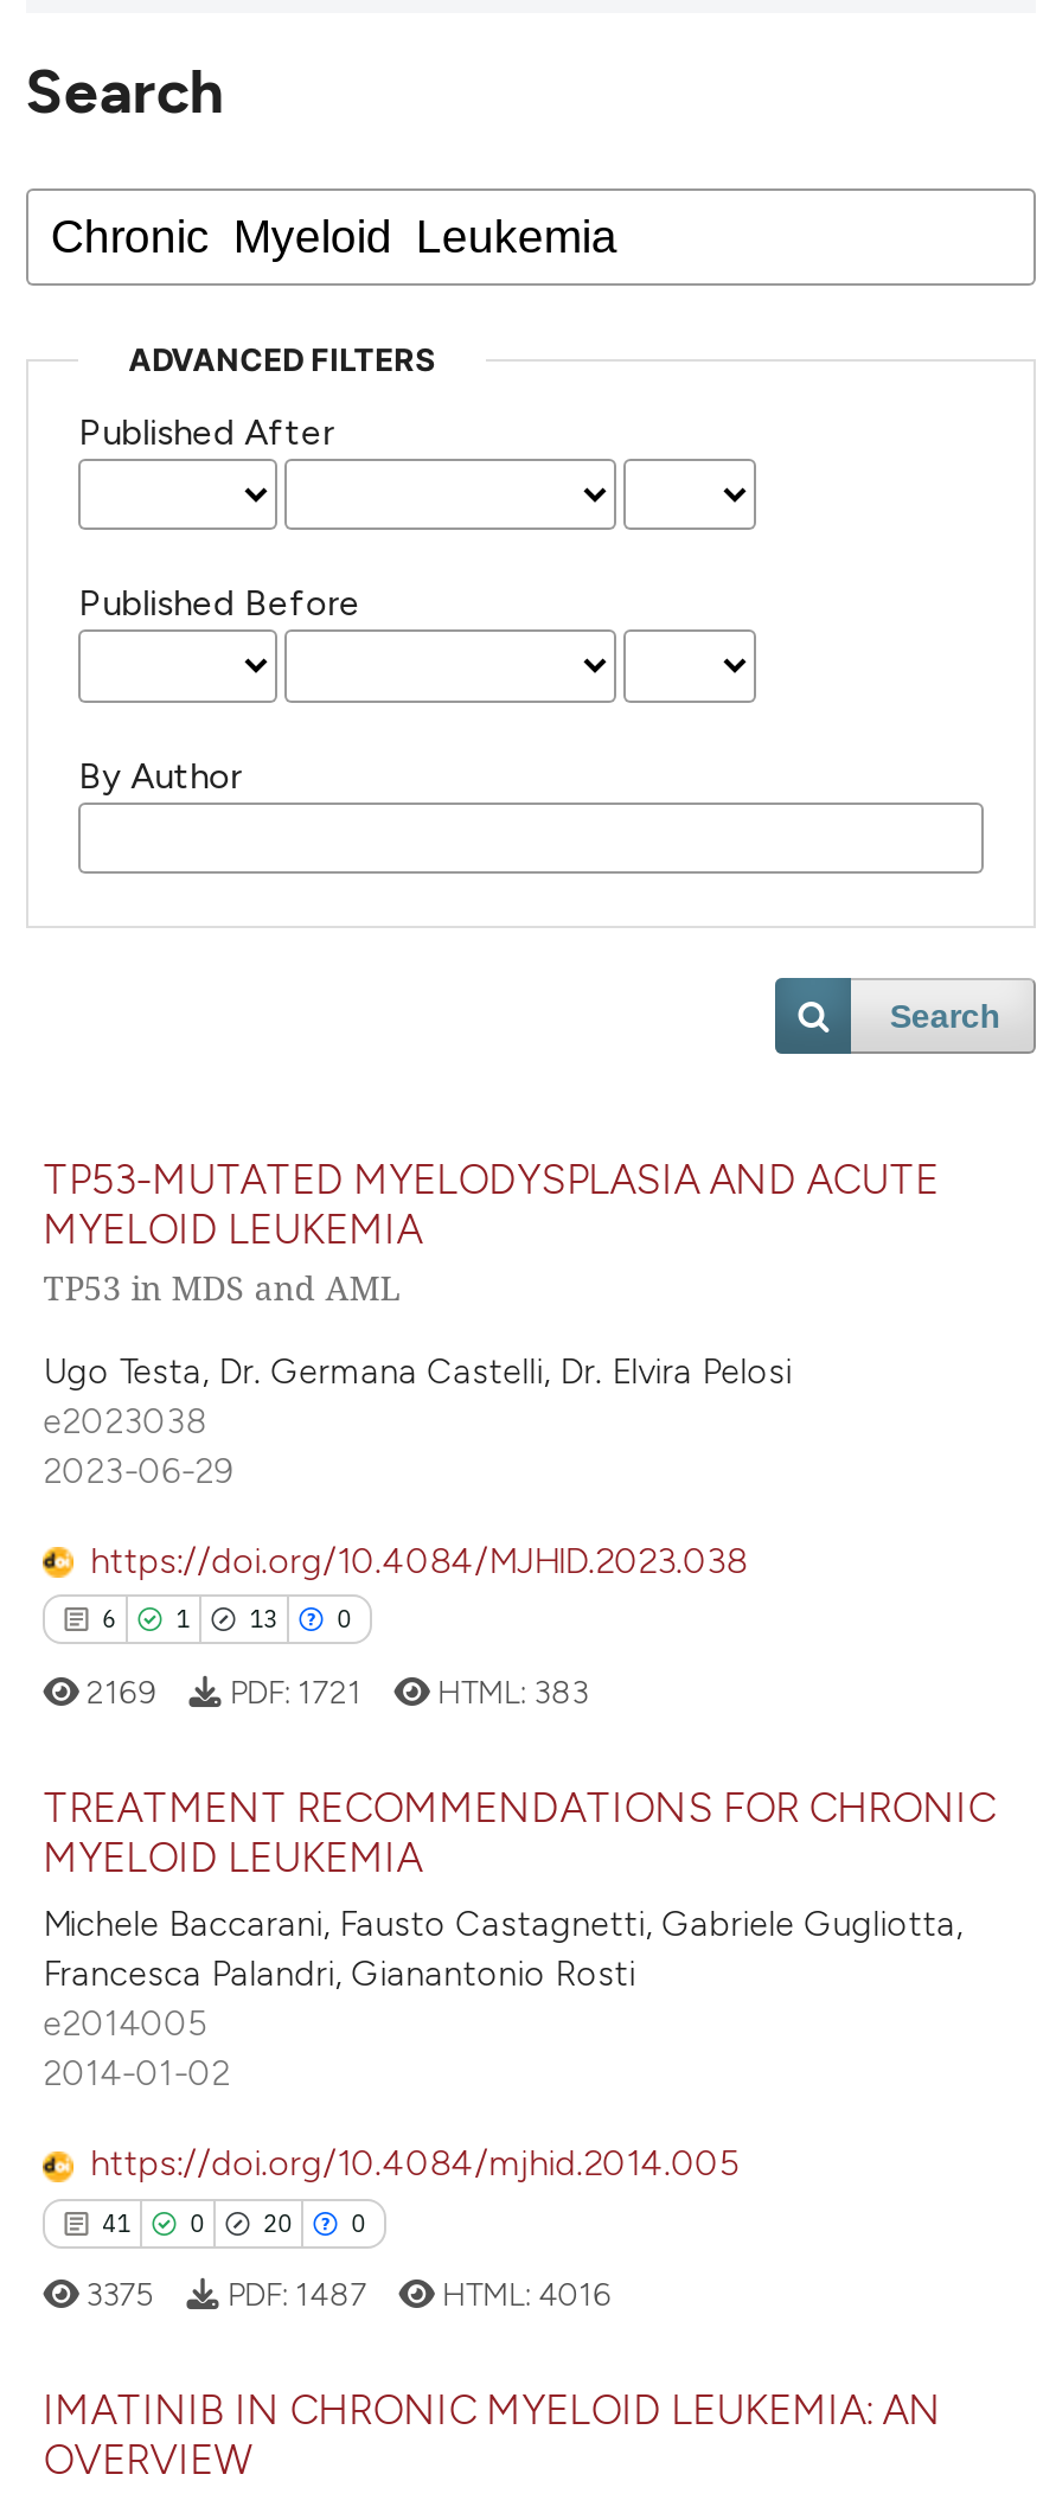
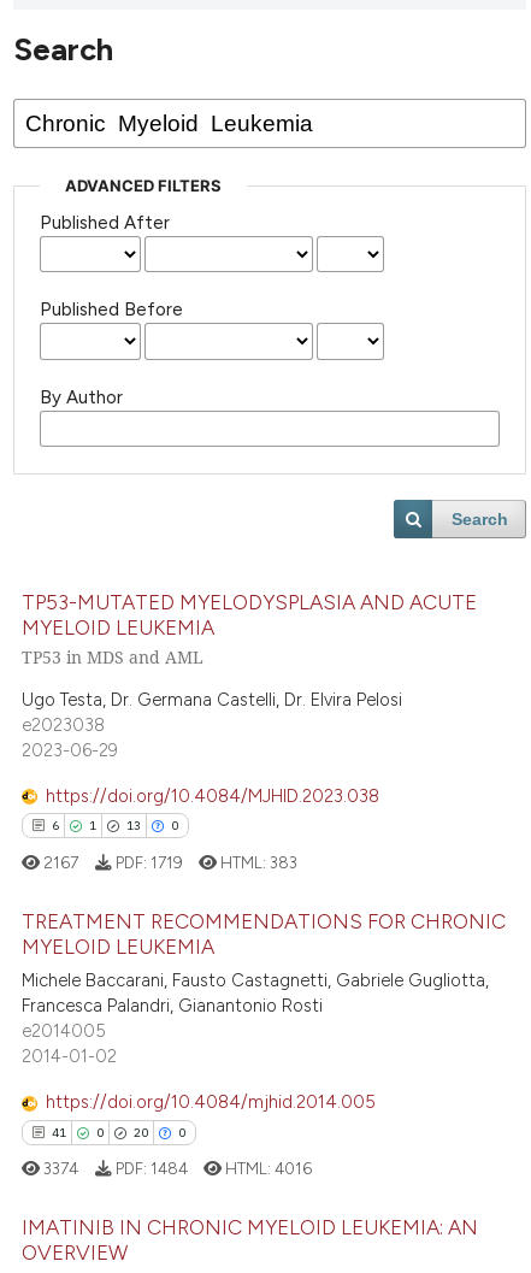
[79,1673,157,1711] 2169 -> [40,853,79,872] 2167
[222,1673,362,1711] PDF: 1721 -> [112,853,183,872] PDF: 1719
[79,2276,155,2314] 3375 -> [40,1159,79,1178] 3374
[220,2276,367,2314] PDF: 1487 -> [112,1159,187,1178] PDF: 1484

